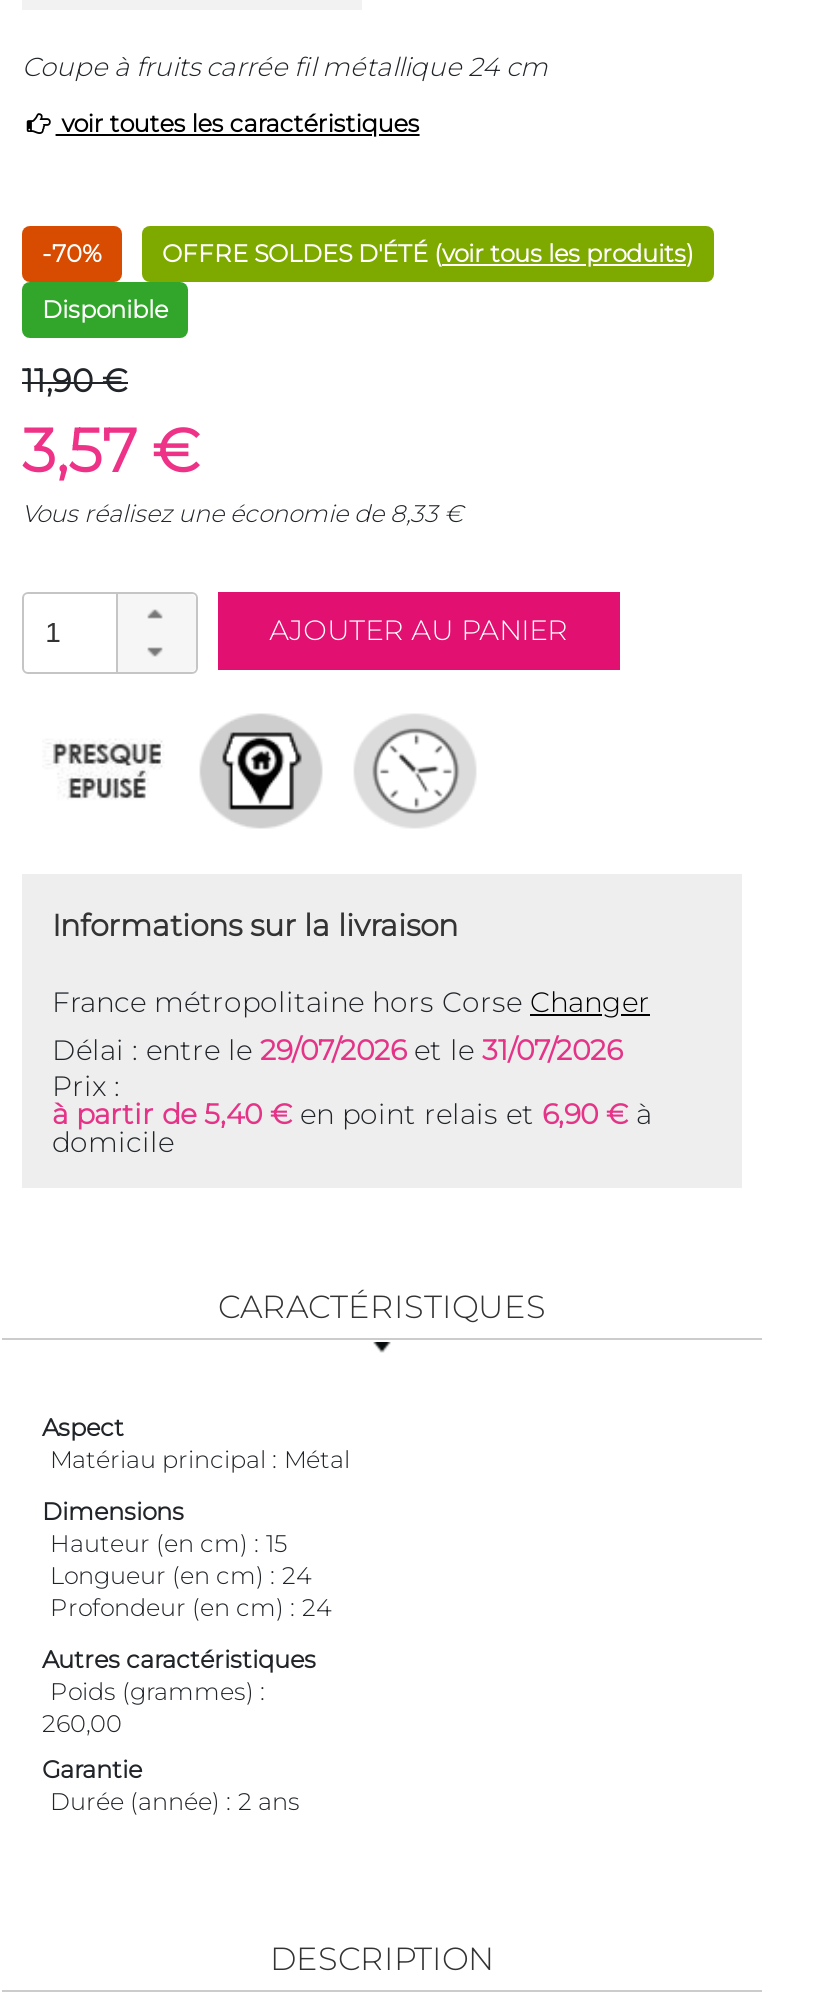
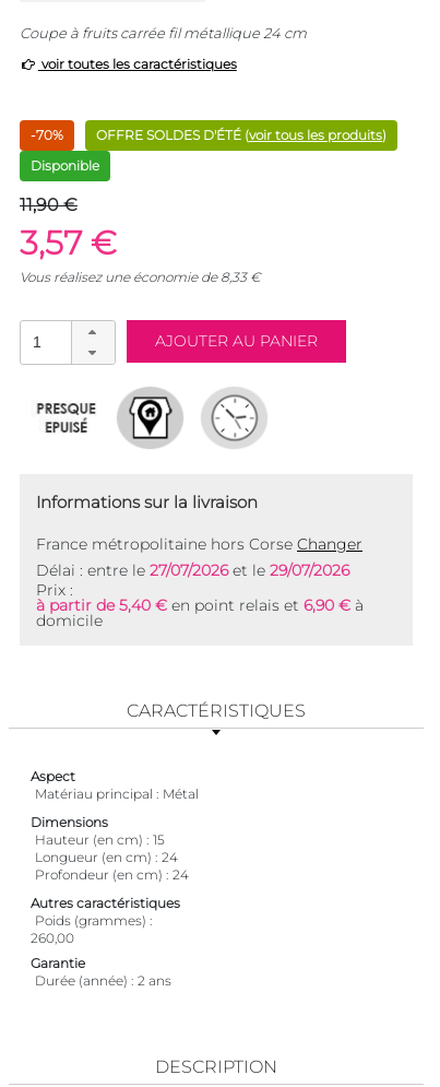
[52,1032,622,1068] Délai : entre le 29/07/2026 et le 31/07/2026 -> [36,561,349,580] Délai : entre le 27/07/2026 et le 29/07/2026

